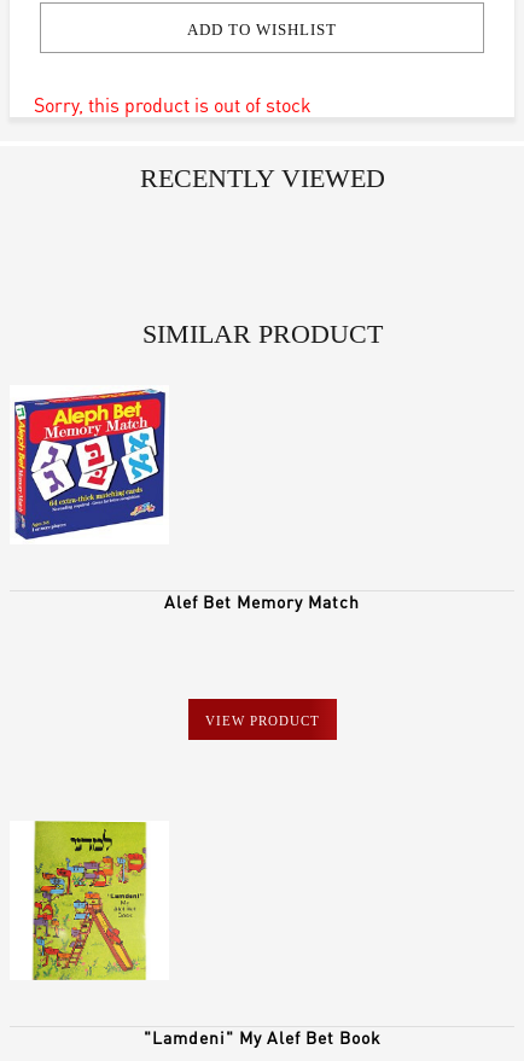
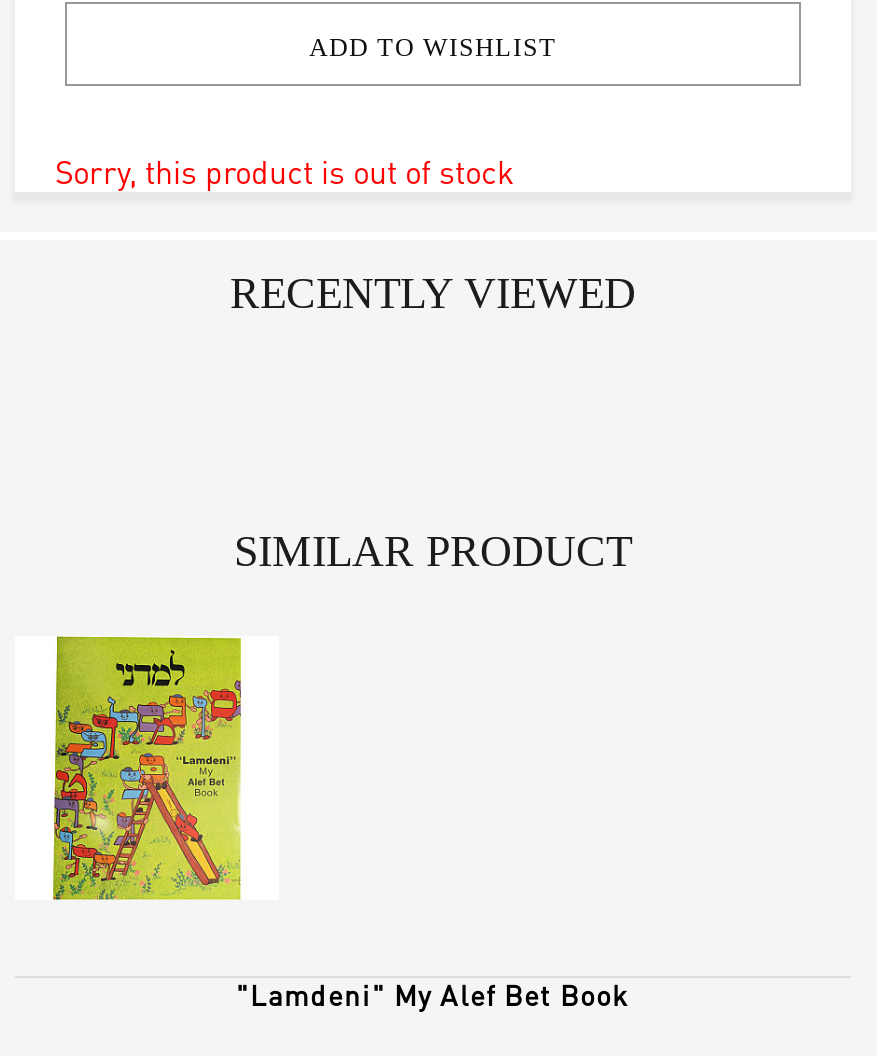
[13,387,167,541] [image] -> none
[164,590,360,612] Alef Bet Memory Match -> none
[205,713,319,728] VIEW PRODUCT -> none

